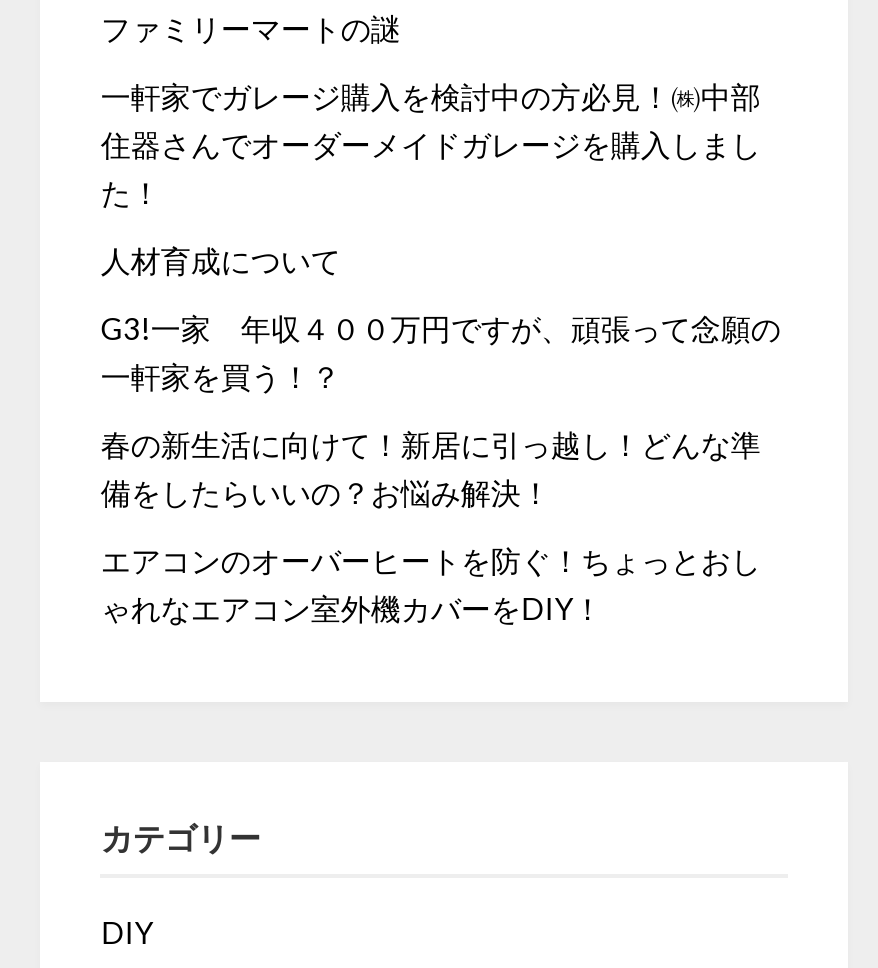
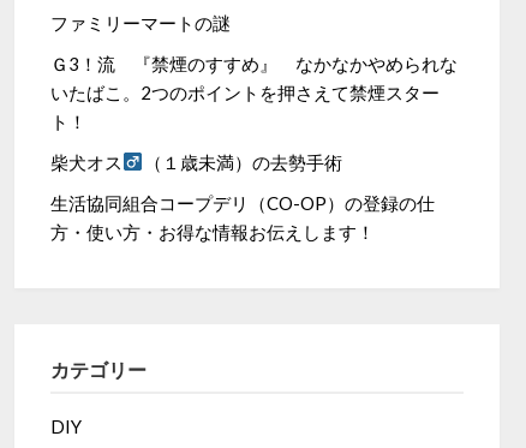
[101,78,781,626] 一軒家でガレージ購入を検討中の方必見！㈱中部 | 住器さんでオーダーメイドガレージを購入しまし | た！ | 人材育成について | G3!一家 年収４００万円ですが、頑張って念願の | 一軒家を買う！？ | 春の新生活に向けて！新居に引っ越し！どんな準 | 備をしたらいいの？お悩み解決！ | エアコンのオーバーヒートを防ぐ！ちょっとおし | ゃれなエアコン室外機カバーをDIY！ -> [51,53,458,242] Ｇ3！流 『禁煙のすすめ』 なかなかやめられな | いたばこ。2つのポイントを押さえて禁煙スター | ト！ | 柴犬オス | （１歳未満）の去勢手術 | 生活協同組合コープデリ（CO-OP）の登録の仕 | 方・使い方・お得な情報お伝えします！

